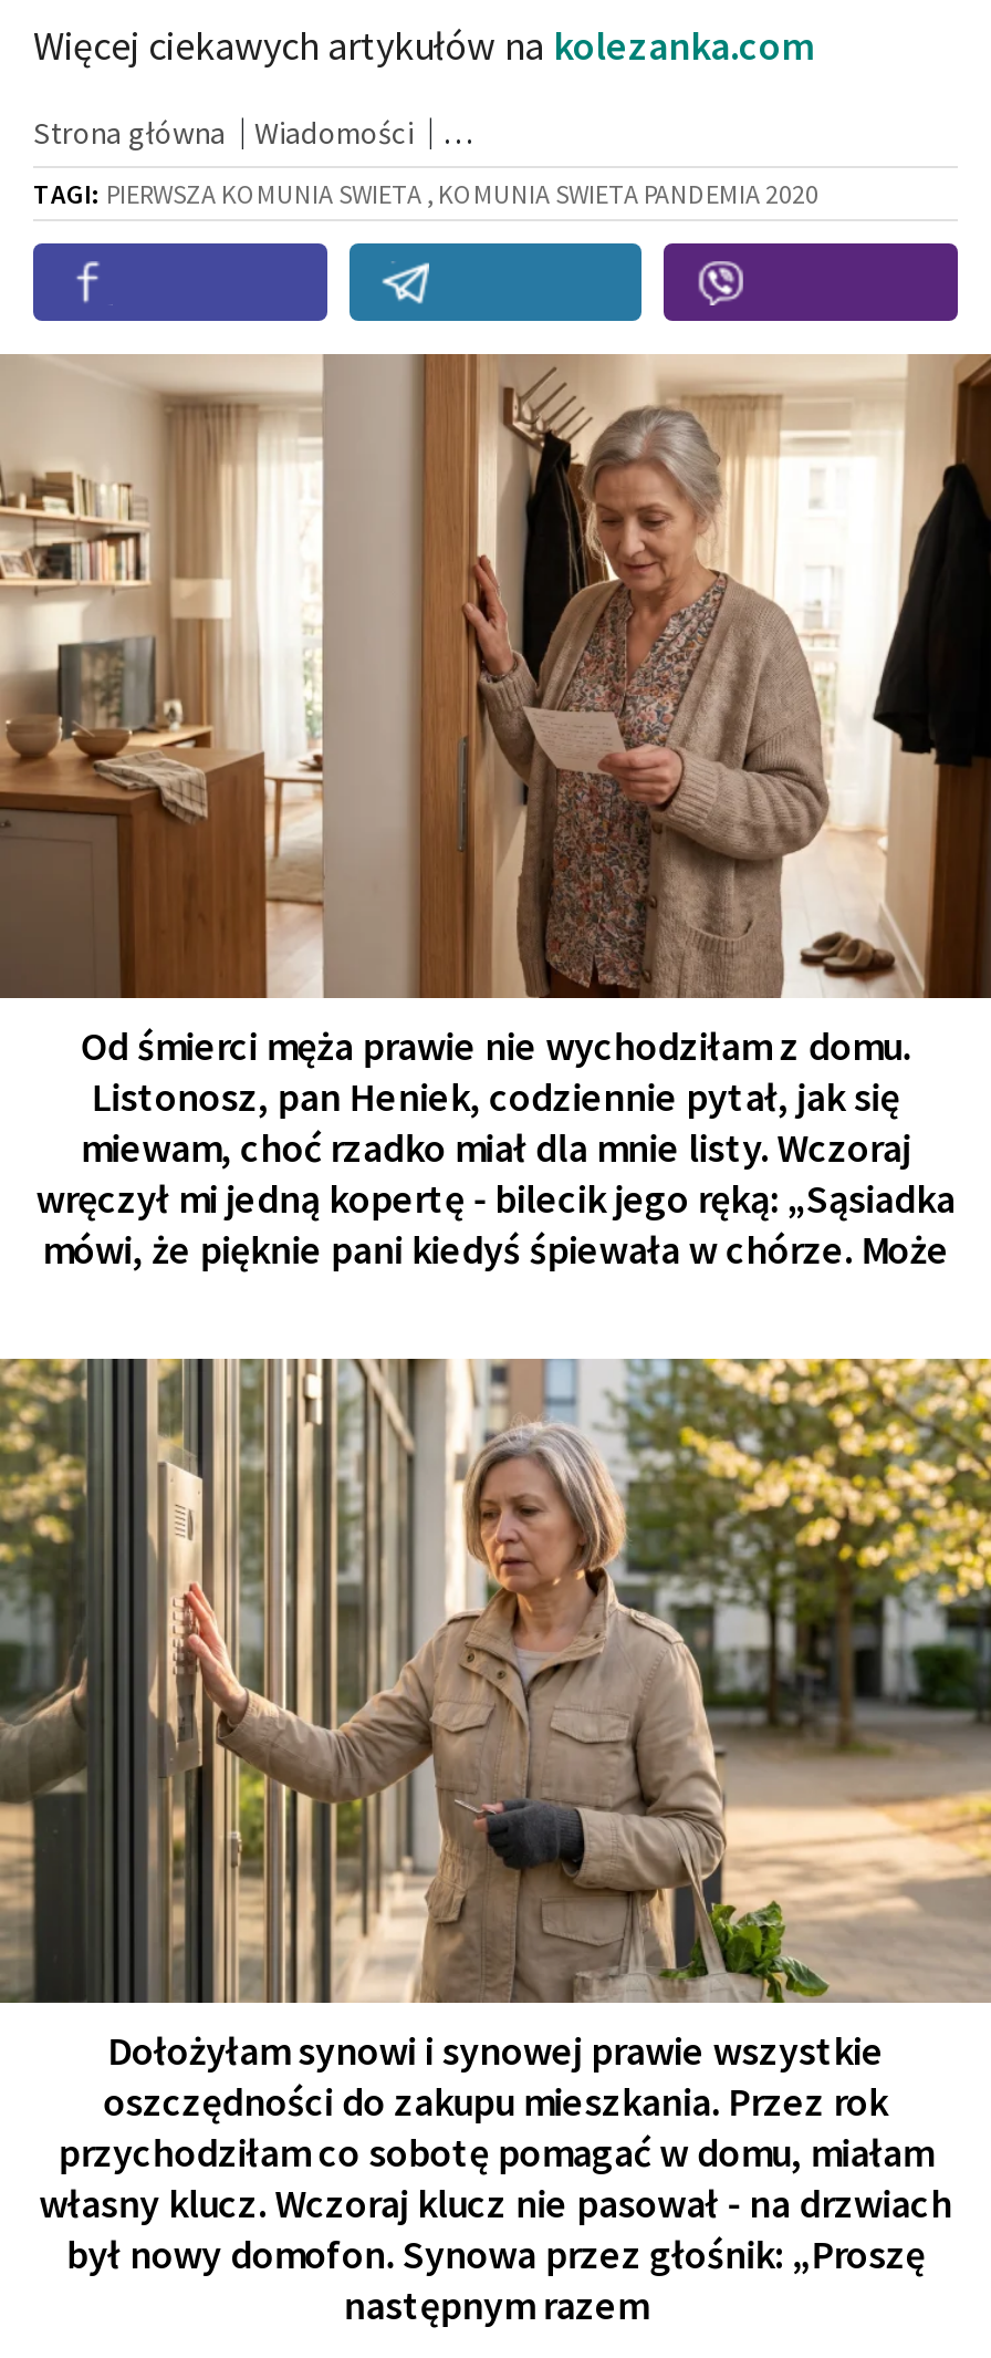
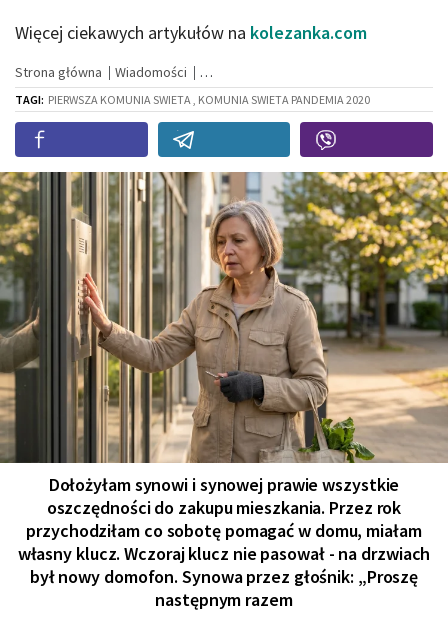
[7,352,984,1274] [image] | Od śmierci męża prawie nie wychodziłam z domu. | Listonosz, pan Heniek, codziennie pytał, jak się | miewam, choć rzadko miał dla mnie listy. Wczoraj | wręczył mi jedną kopertę - bilecik jego ręką: „Sąsiadka | mówi, że pięknie pani kiedyś śpiewała w chórze. Może -> none

